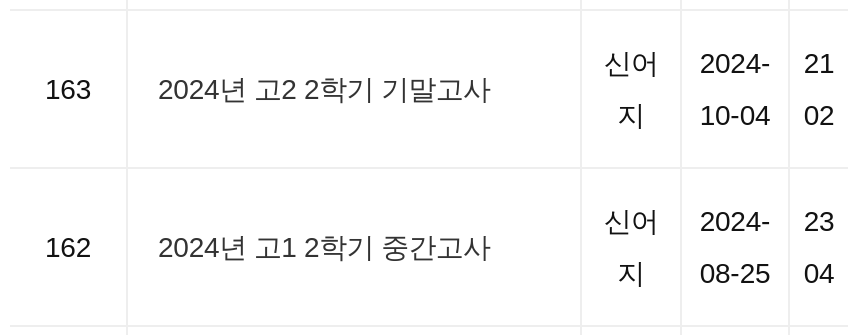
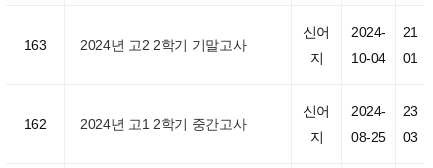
[617,99,834,131] 지 10-04 02 -> [310,50,418,66] 지 10-04 01
[617,257,834,289] 지 08-25 04 -> [310,129,418,145] 지 08-25 03

